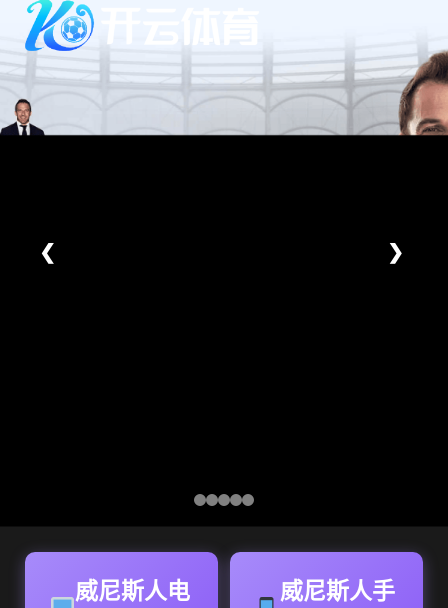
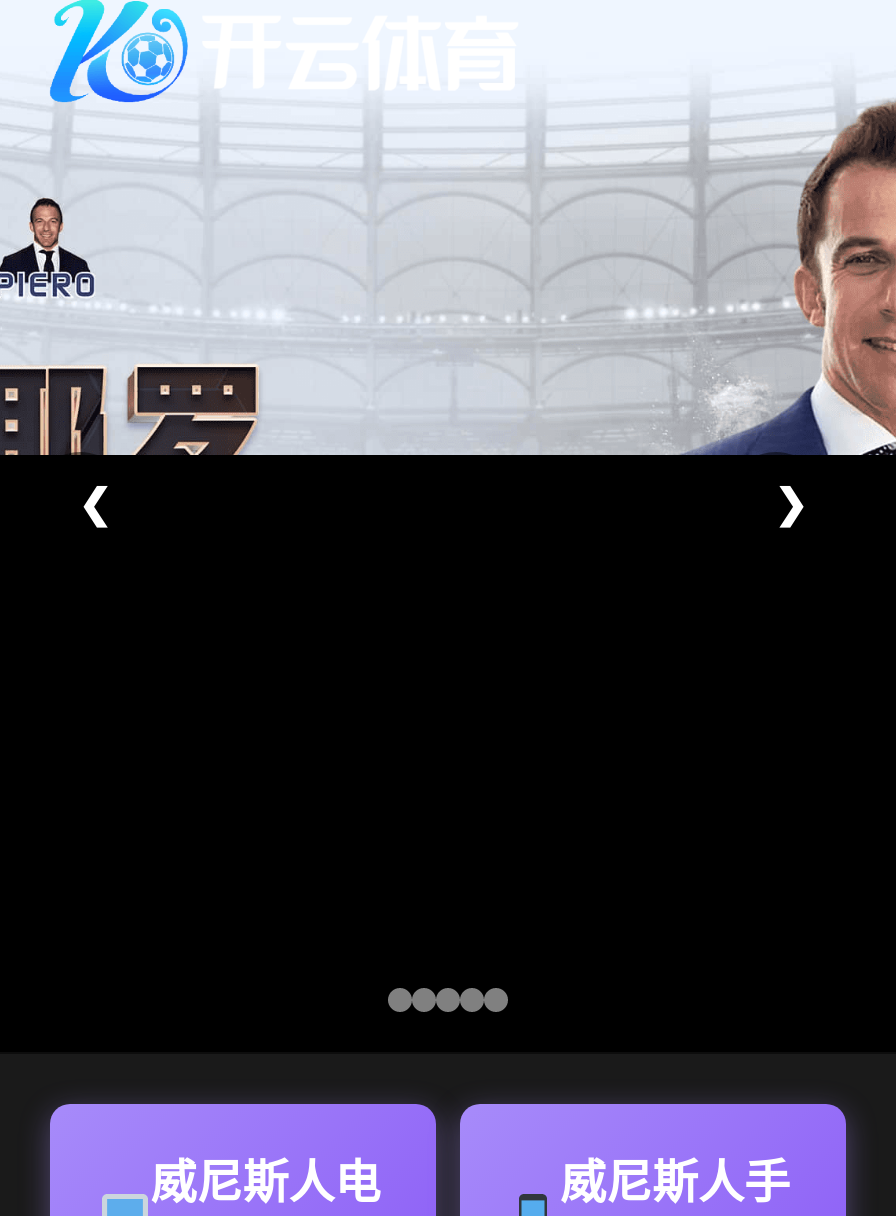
none -> [6,270,890,458] [image]

